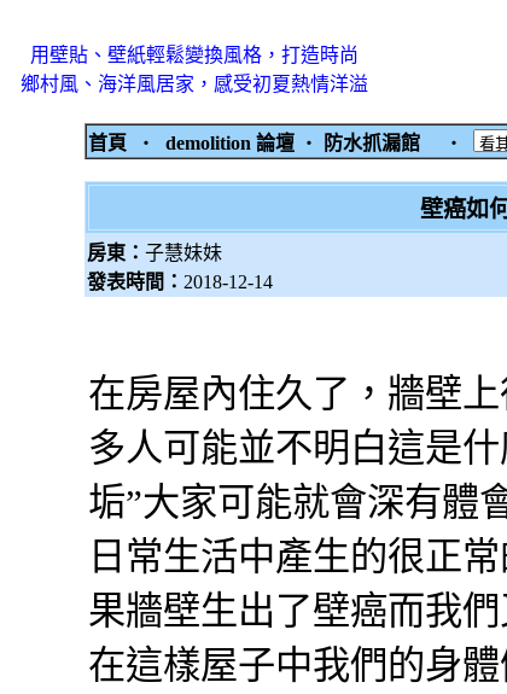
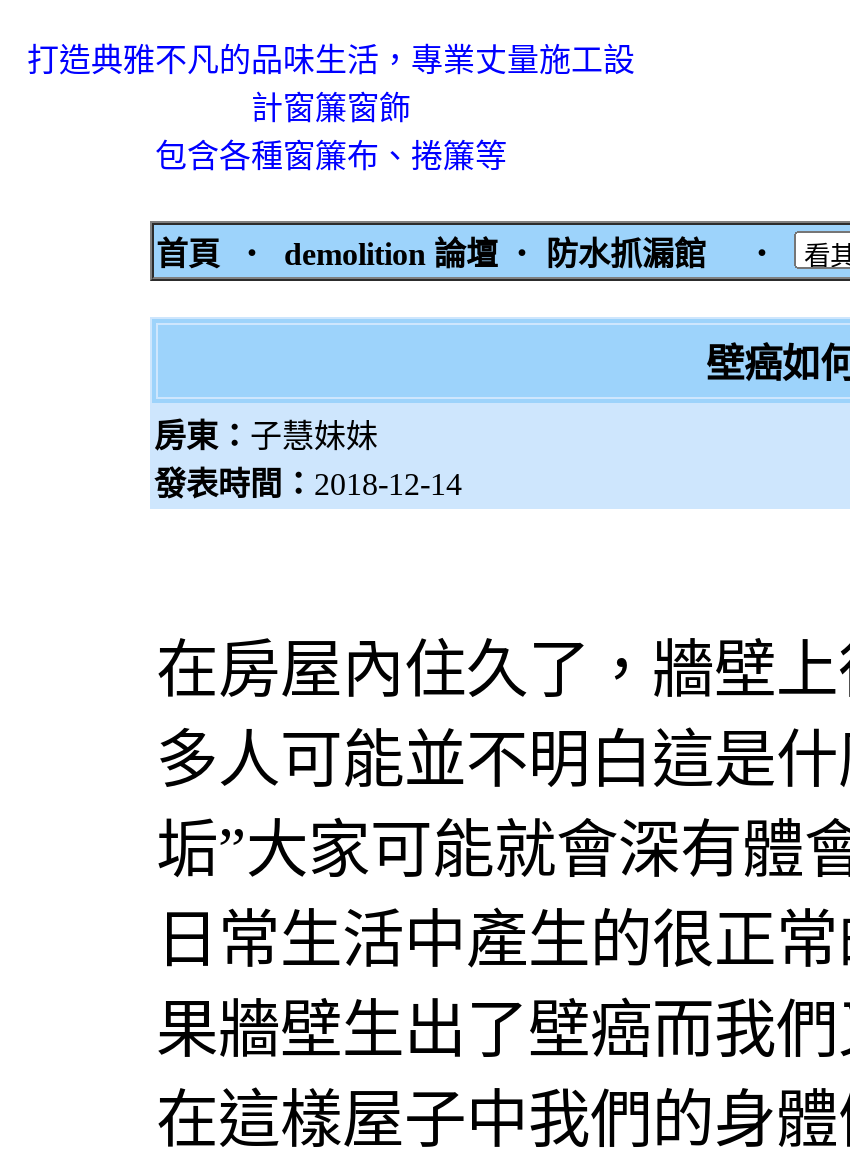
[20,45,368,94] 用壁貼、壁紙輕鬆變換風格，打造時尚 | 鄉村風、海洋風居家，感受初夏熱情洋溢 -> [27,43,635,173] 打造典雅不凡的品味生活，專業丈量施工設 | 計窗簾窗飾 | 包含各種窗簾布、捲簾等

